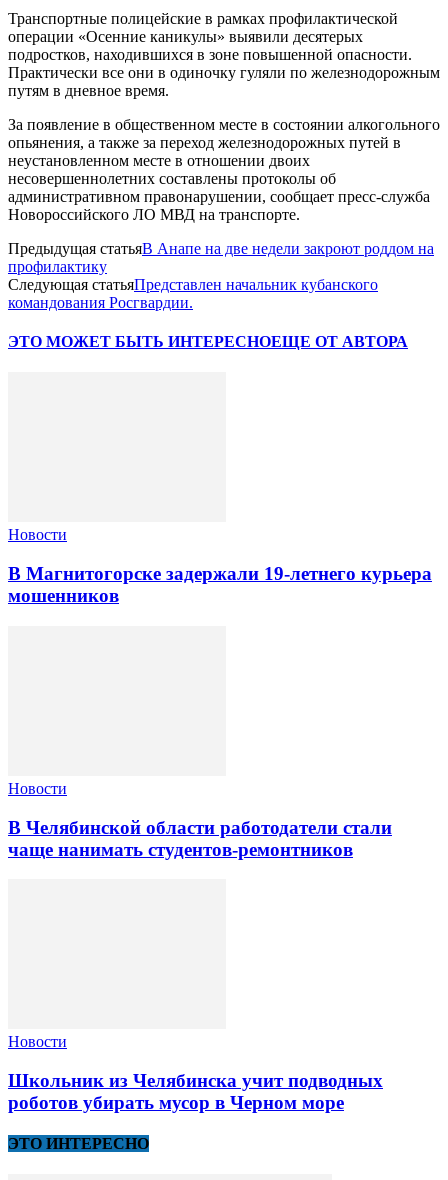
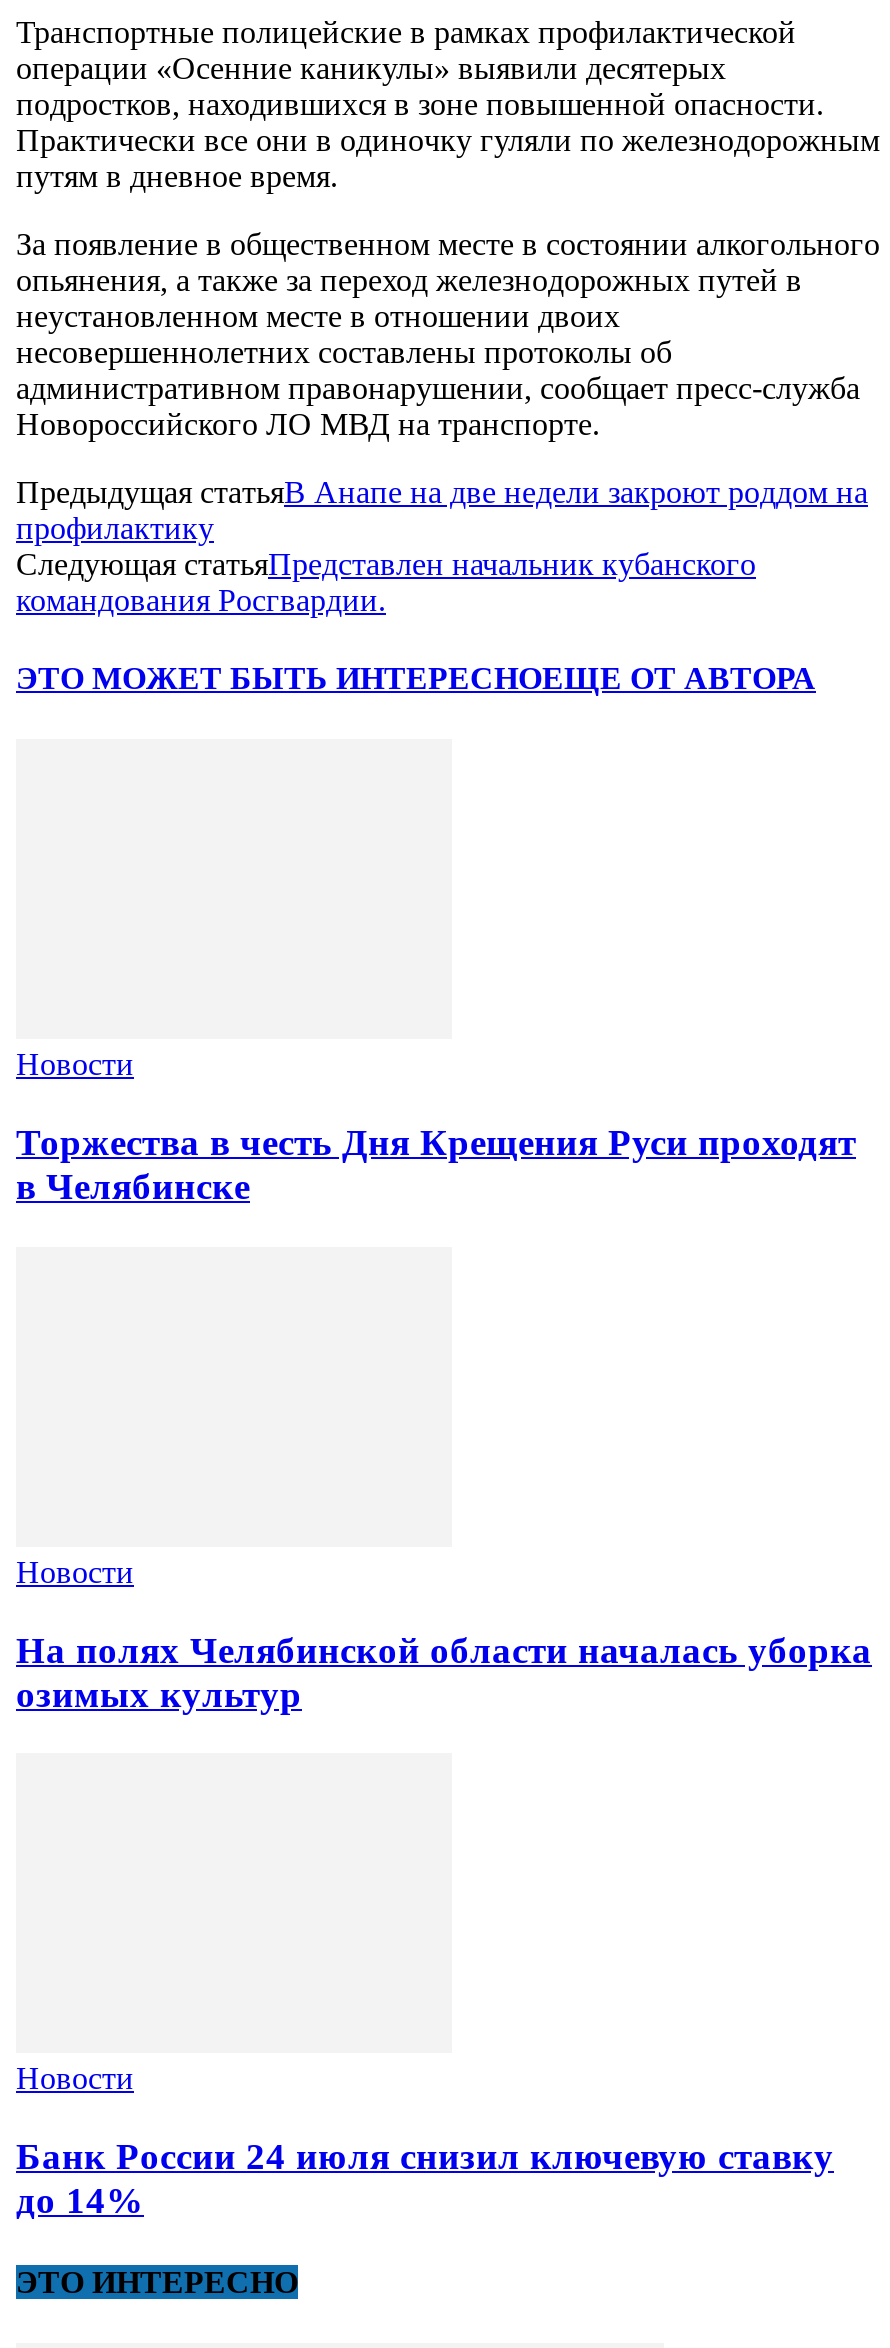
[8,563,432,606] В Магнитогорске задержали 19-летнего курьера | мошенников -> [16,1121,856,1207] Торжества в честь Дня Крещения Руси проходят | в Челябинске
[8,816,392,859] В Челябинской области работодатели стали | чаще нанимать студентов-ремонтников -> [16,1628,872,1714] На полях Челябинской области началась уборка | озимых культур
[8,1070,383,1113] Школьник из Челябинска учит подводных | роботов убирать мусор в Черном море -> [16,2135,834,2221] Банк России 24 июля снизил ключевую ставку | до 14%

